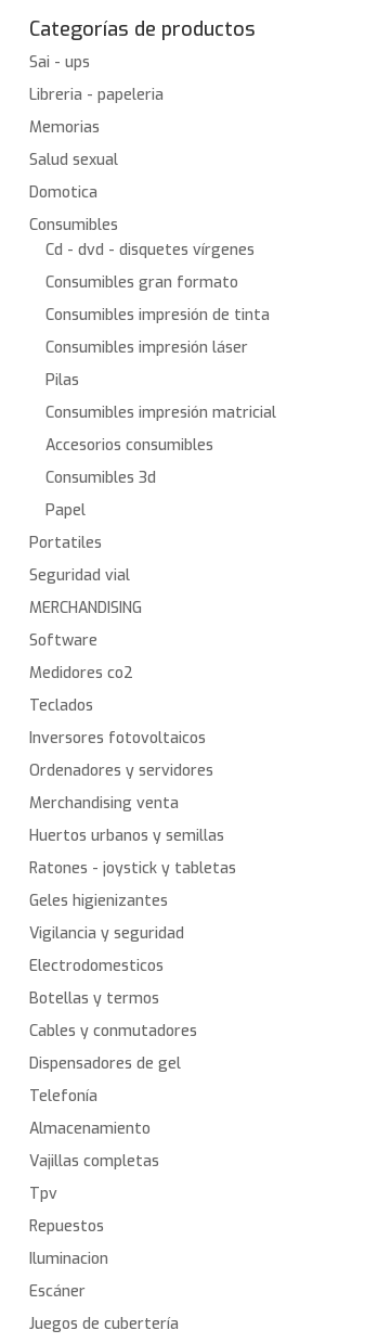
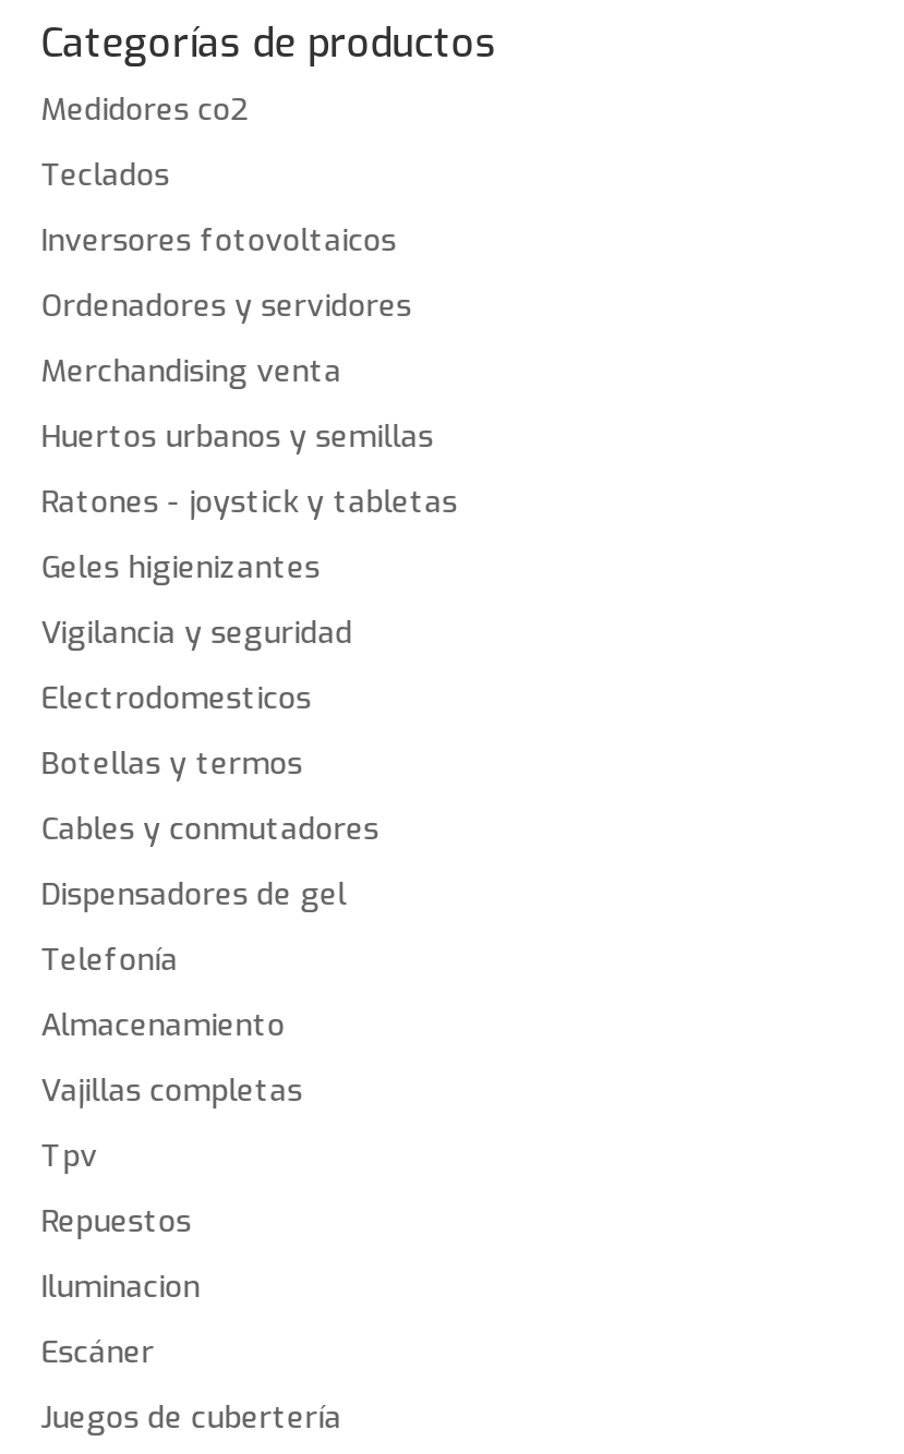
[29,52,276,651] Sai - ups | Libreria - papeleria | Memorias | Salud sexual | Domotica | Consumibles | Cd - dvd - disquetes vírgenes | Consumibles gran formato | Consumibles impresión de tinta | Consumibles impresión láser | Pilas | Consumibles impresión matricial | Accesorios consumibles | Consumibles 3d | Papel | Portatiles | Seguridad vial | MERCHANDISING | Software -> none

